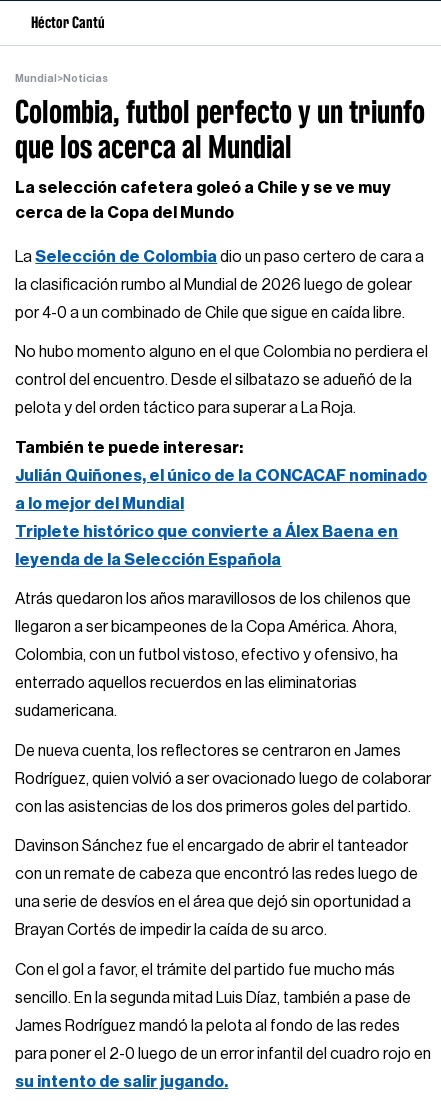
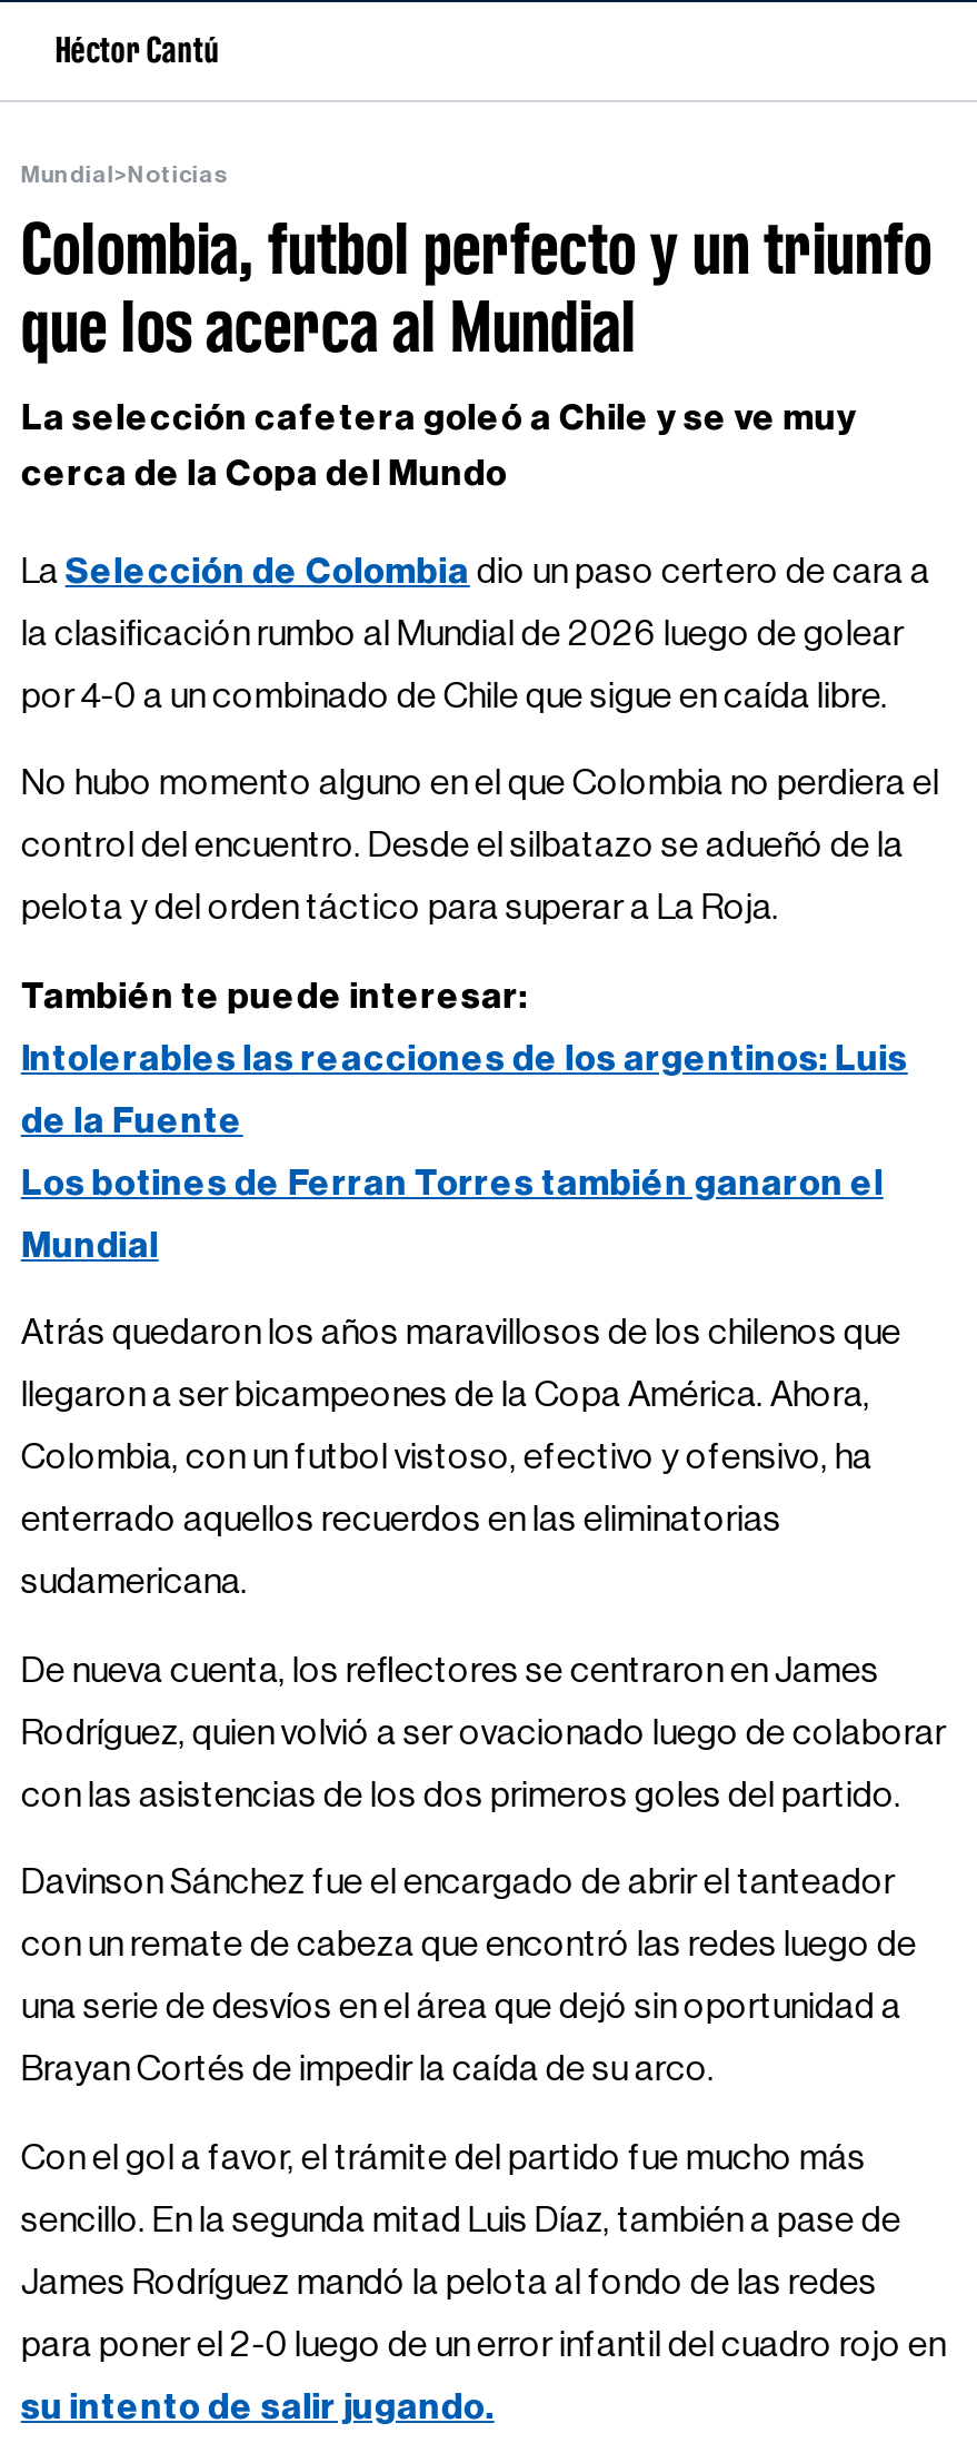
[15,468,427,484] Julián Quiñones, el único de la CONCACAF nominado -> [21,1041,908,1076] Intolerables las reacciones de los argentinos: Luis
[15,496,184,512] a lo mejor del Mundial -> [21,1103,243,1139] de la Fuente
[15,524,398,540] Triplete histórico que convierte a Álex Baena en -> [21,1165,883,1201] Los botines de Ferran Torres también ganaron el
[15,552,281,568] leyenda de la Selección Española -> [21,1228,159,1263] Mundial

